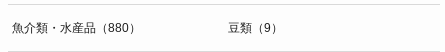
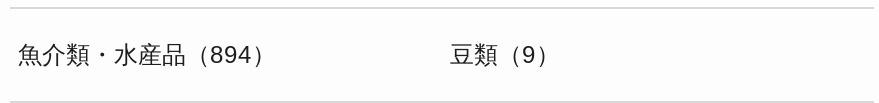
[12,21,141,35] 魚介類・水産品（880） -> [18,40,276,68] 魚介類・水産品（894）

